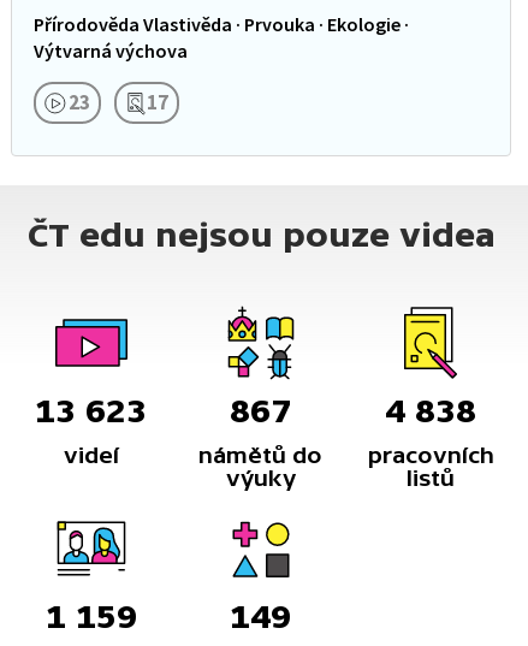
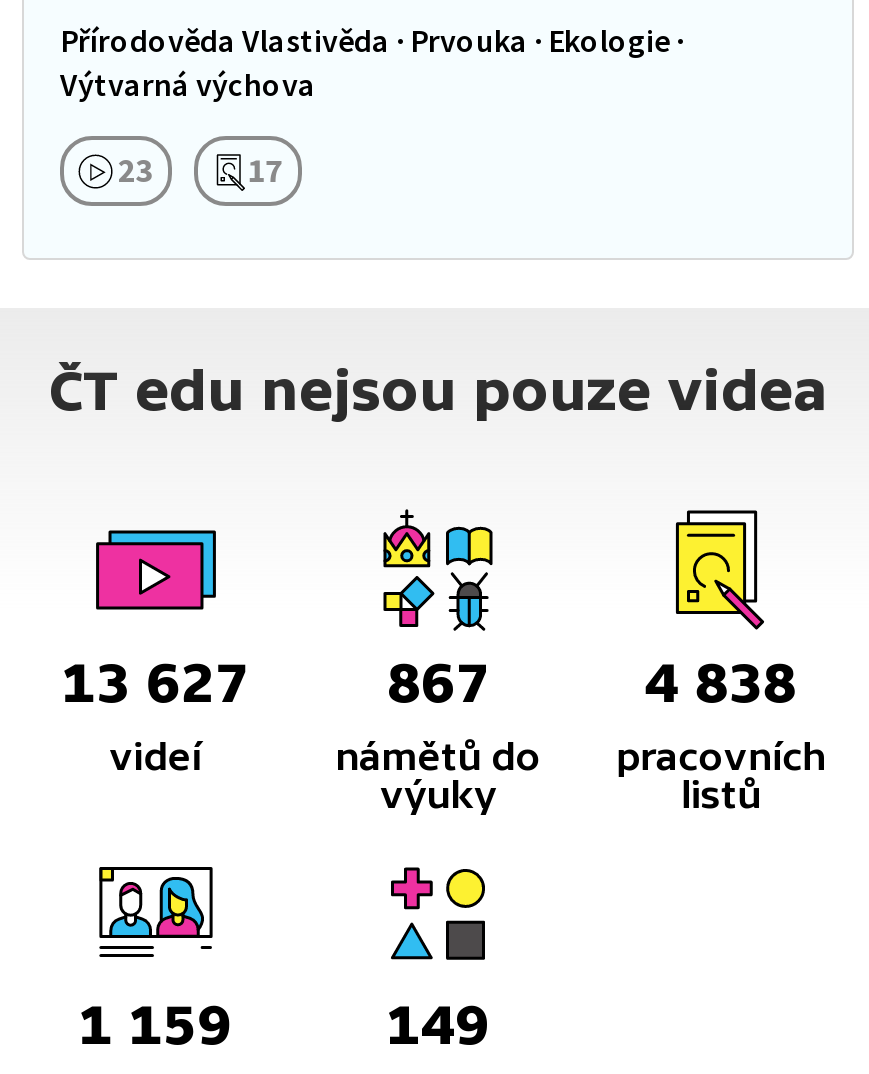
[35,391,147,429] 13 623 -> [62,650,248,714] 13 627

